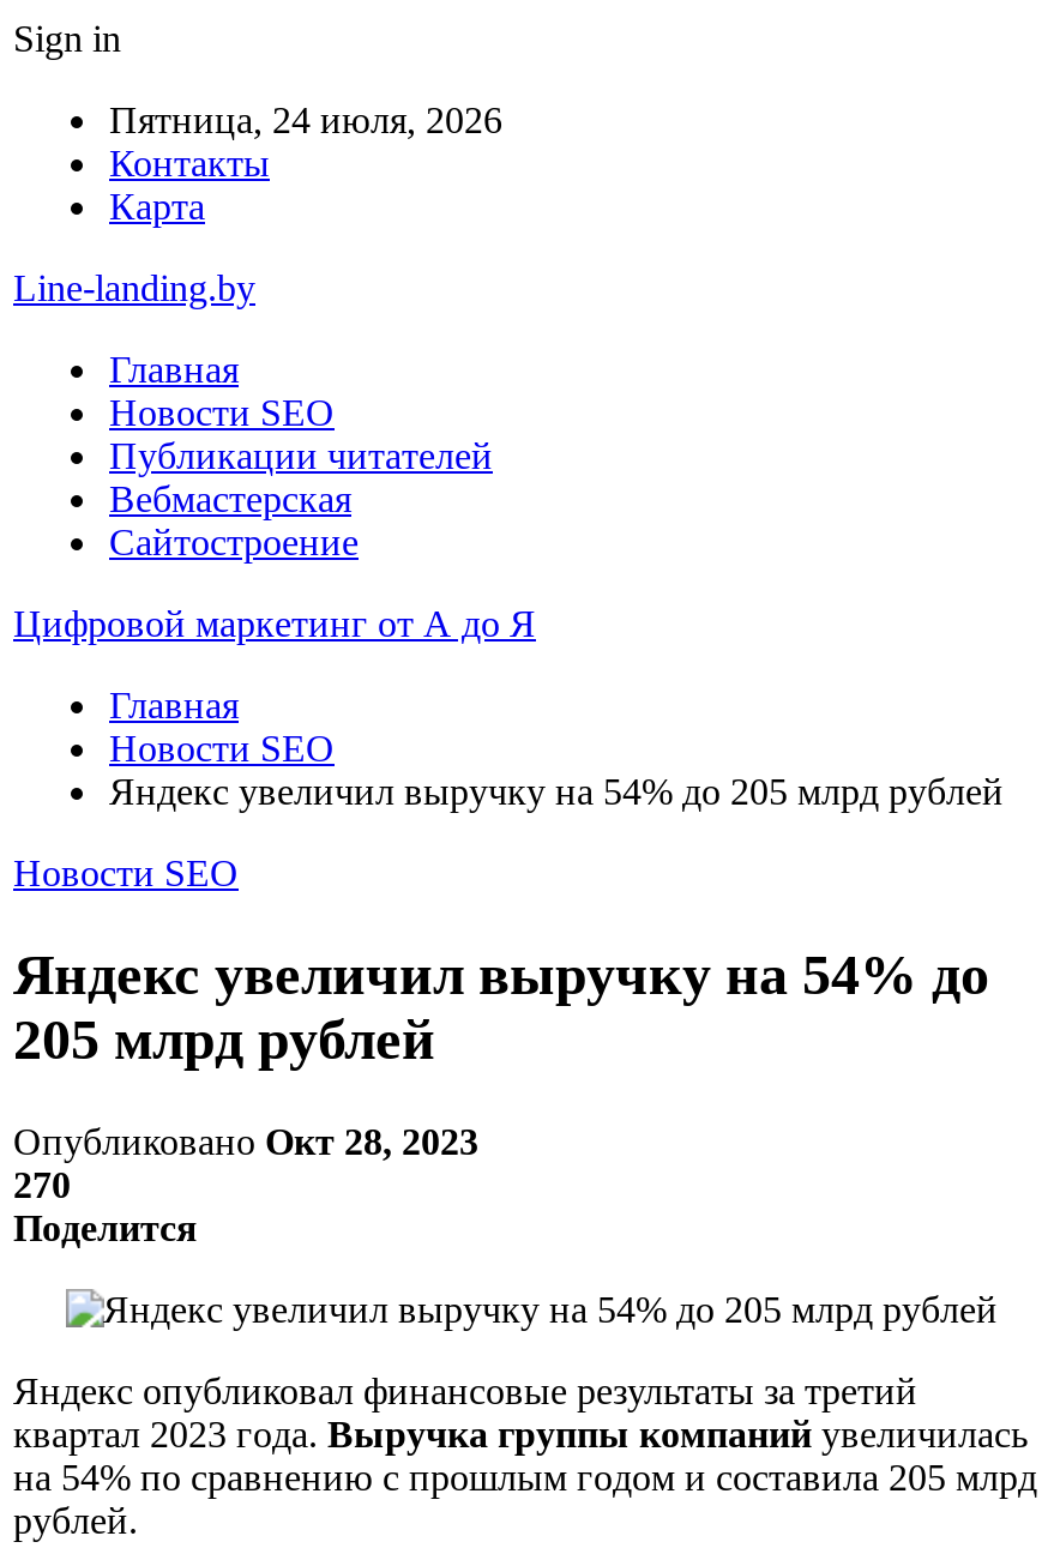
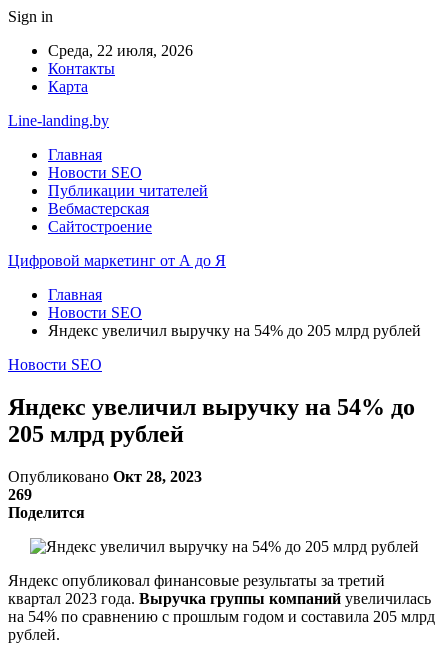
[109,100,502,140] Пятница, 24 июля, 2026 -> [48,42,193,59] Среда, 22 июля, 2026
[13,1164,71,1205] 270 -> [8,486,32,503] 269

